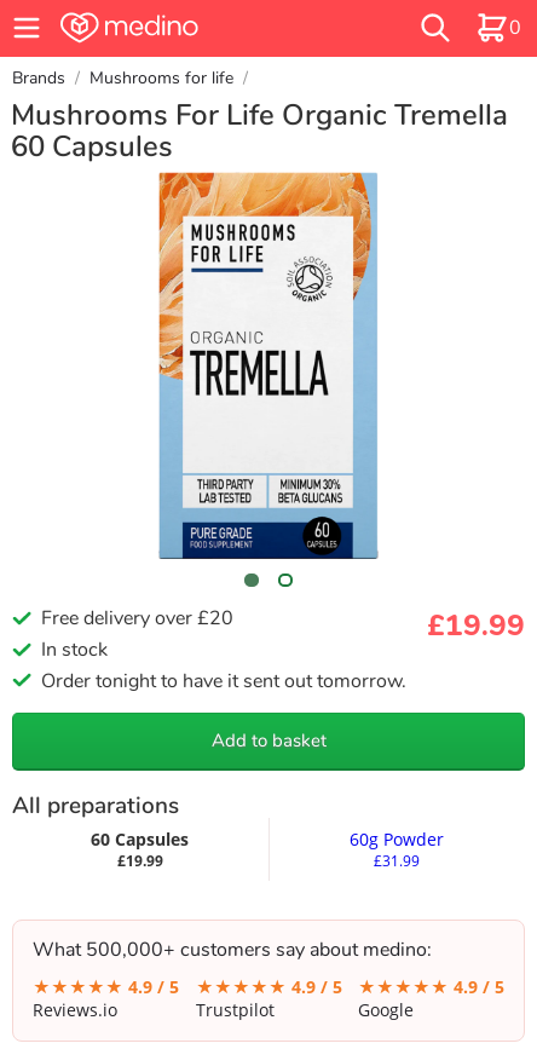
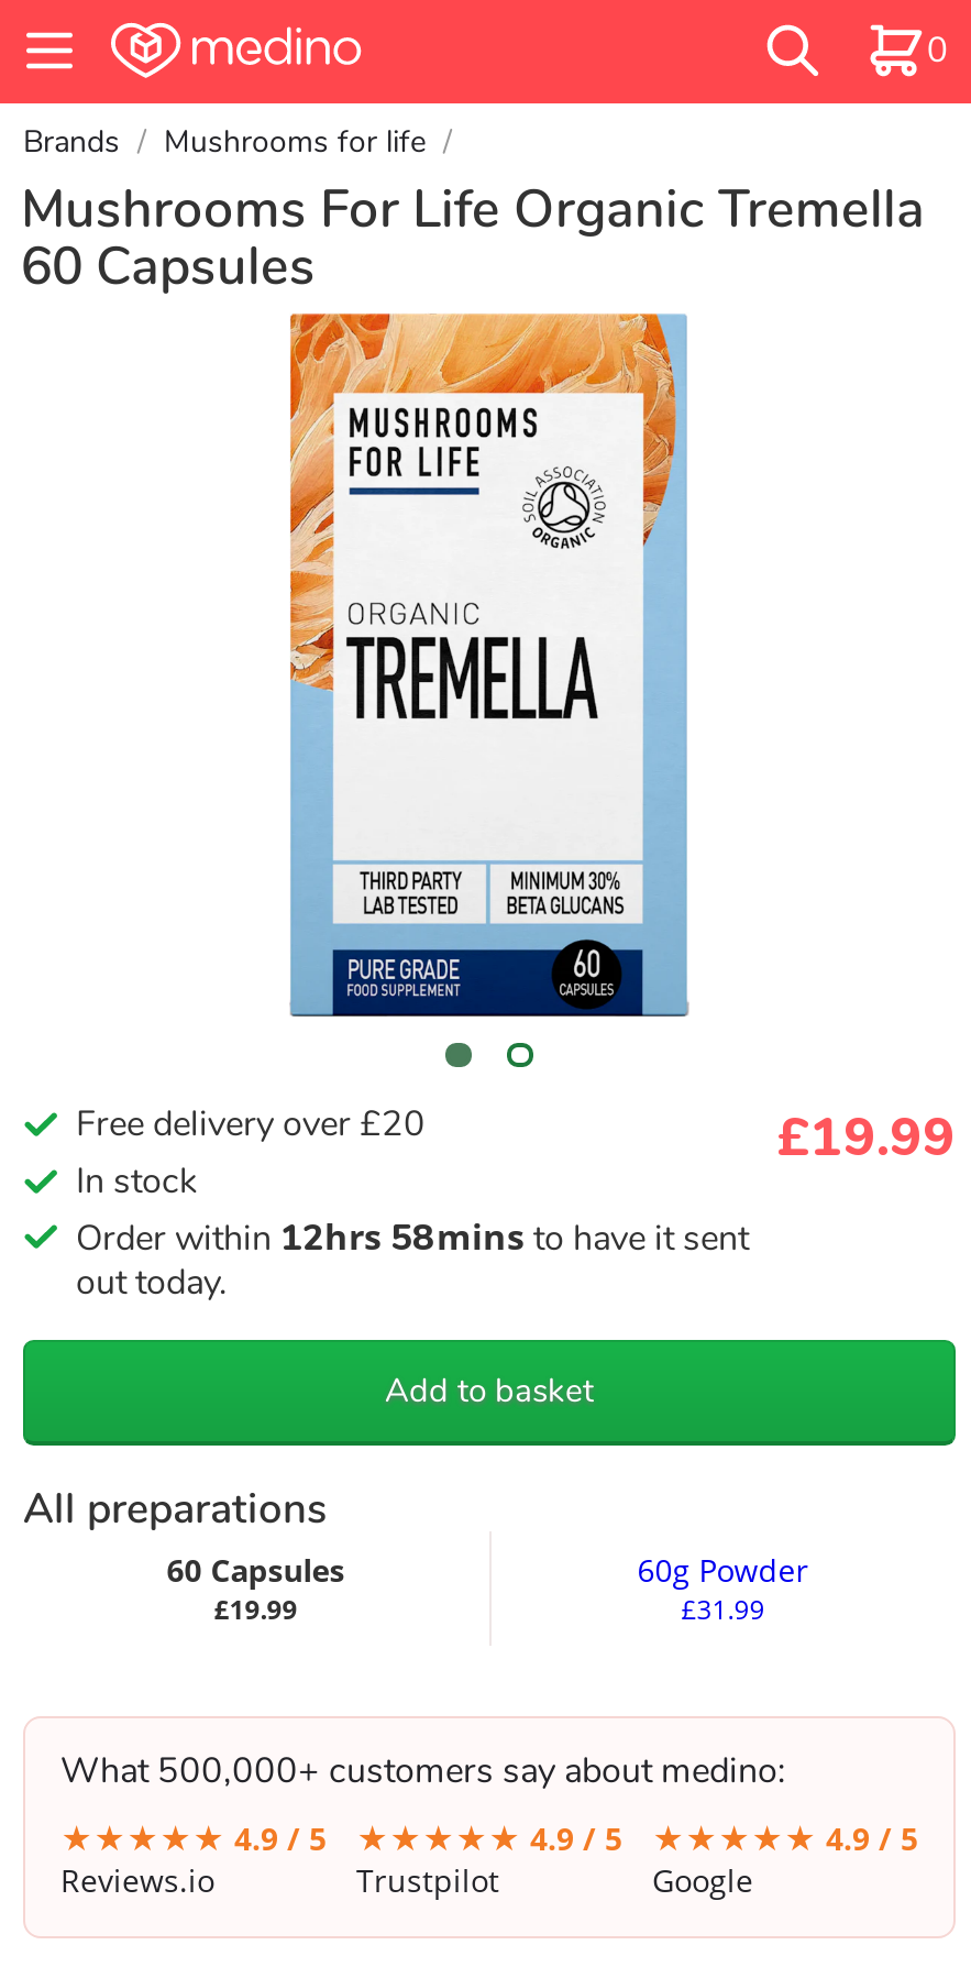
[41,667,406,694] Order tonight to have it sent out tomorrow. -> [76,1214,749,1306] Order within 12hrs 58mins to have it sent | out today.

